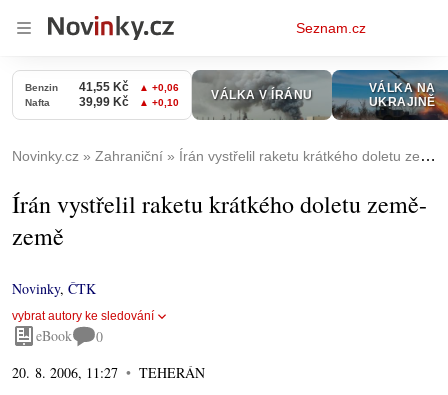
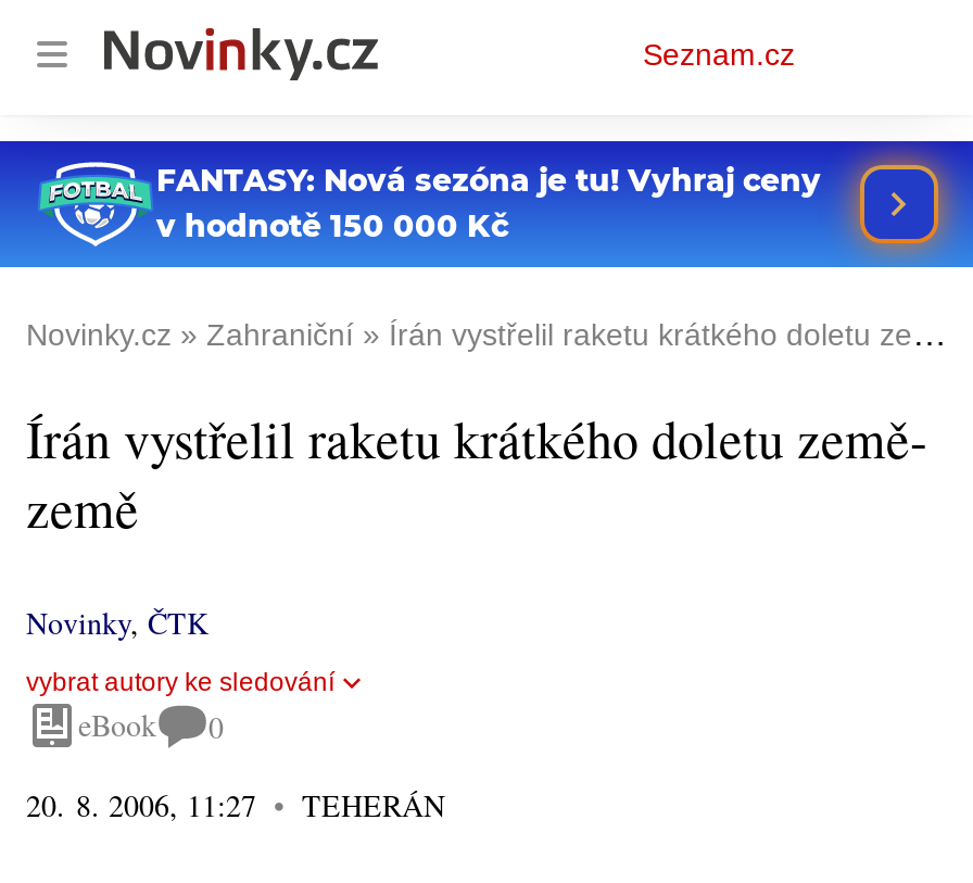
[3,68,445,125] [image] -> [7,139,966,269] [image]

